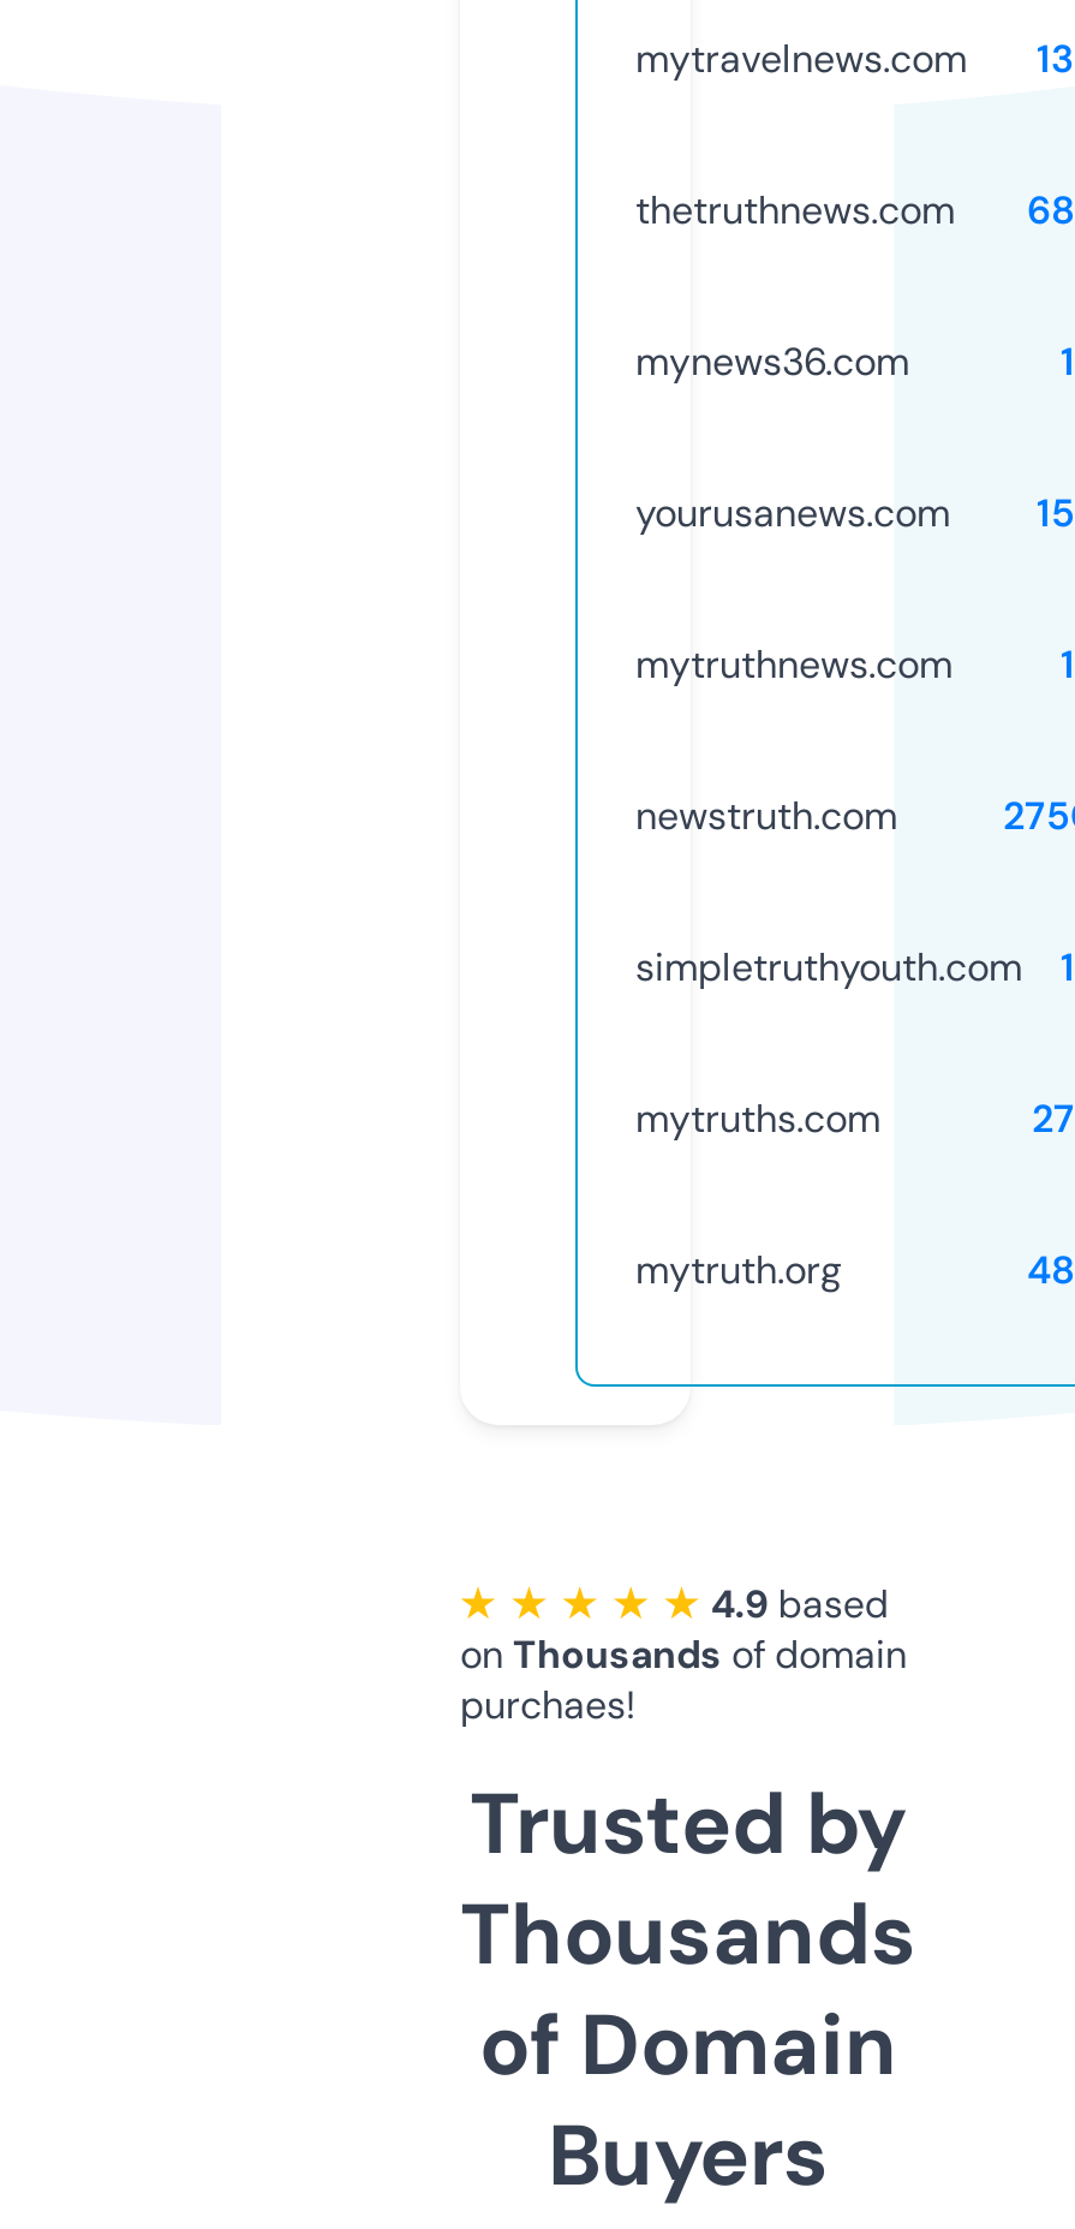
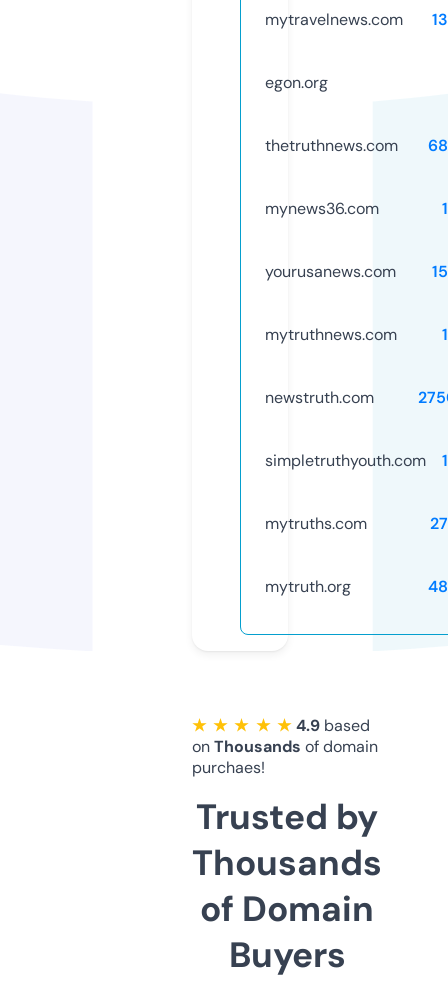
none -> [265,72,328,93] egon.org

